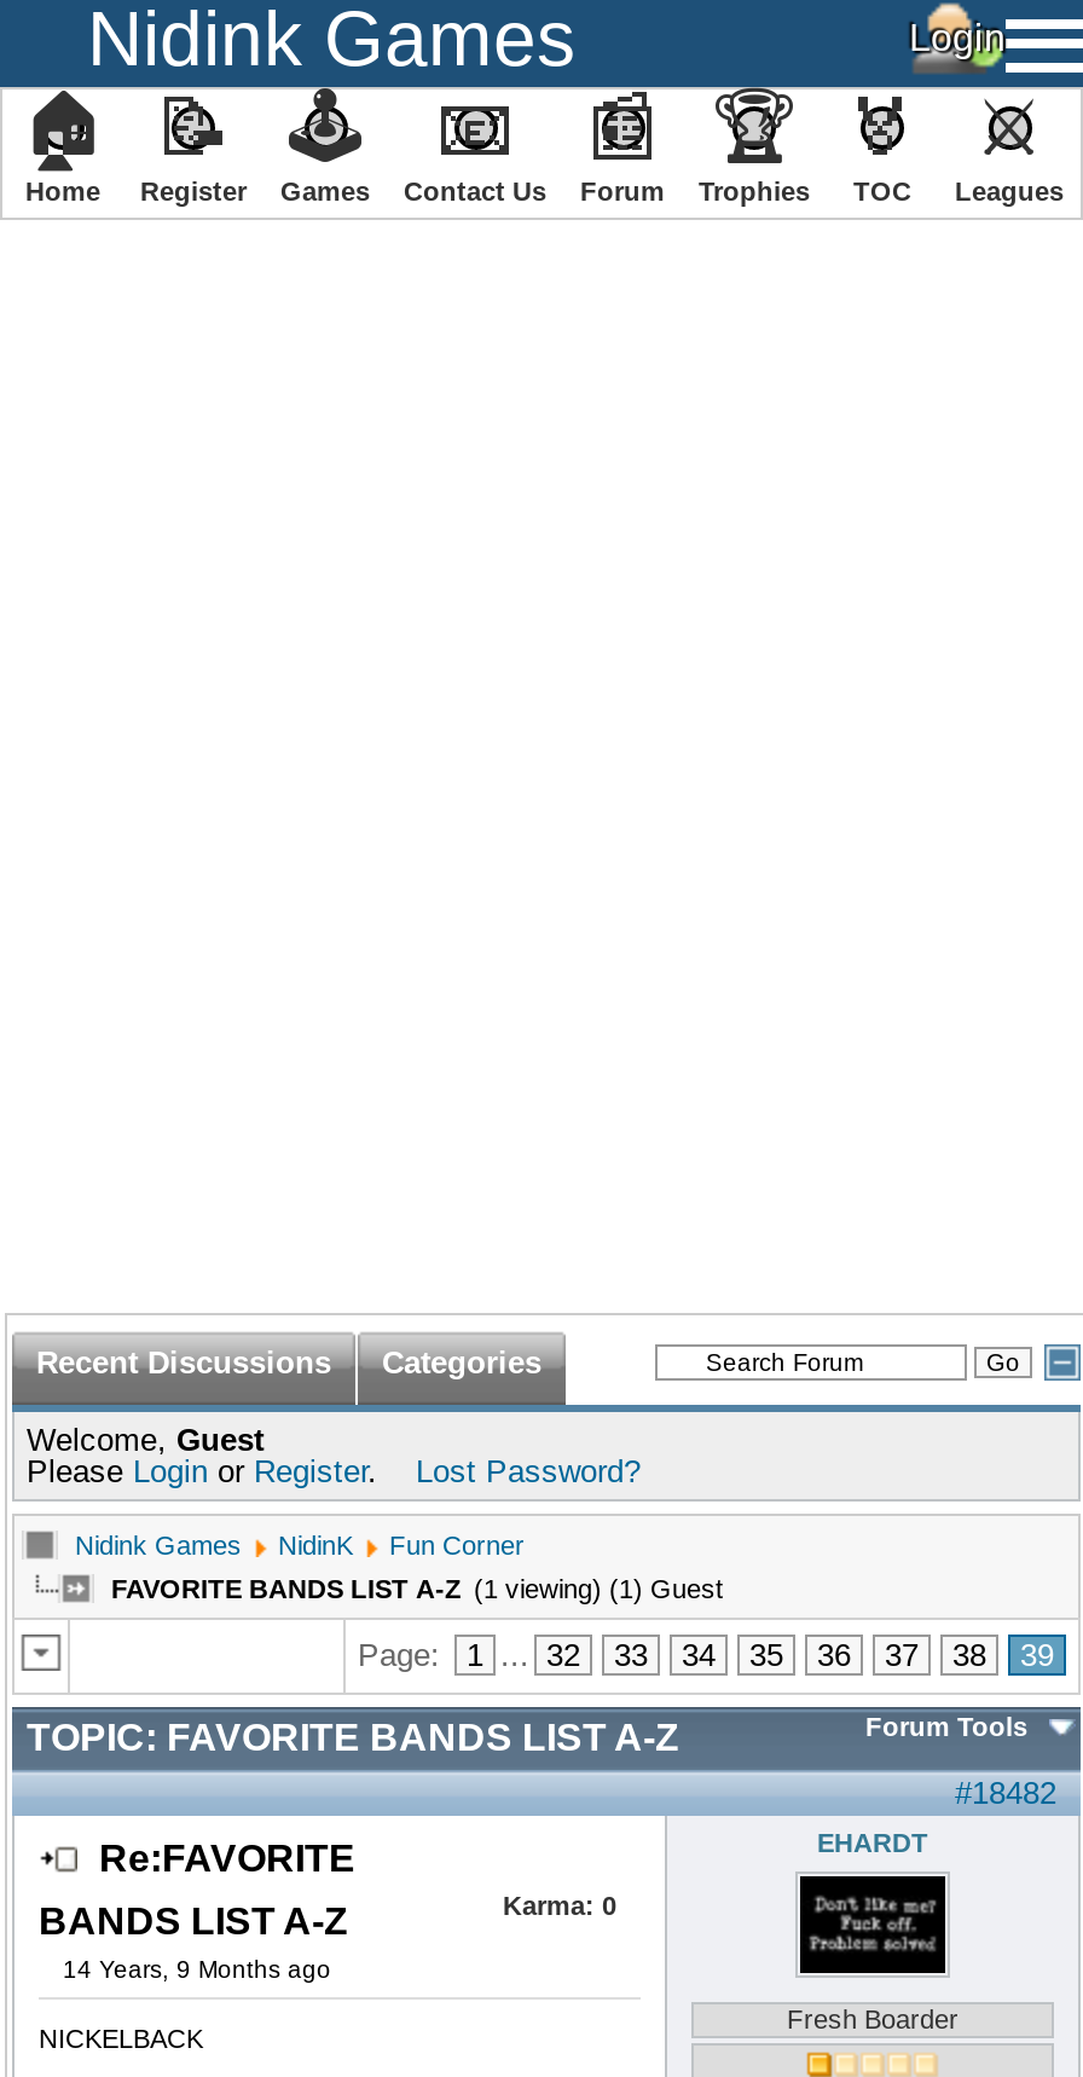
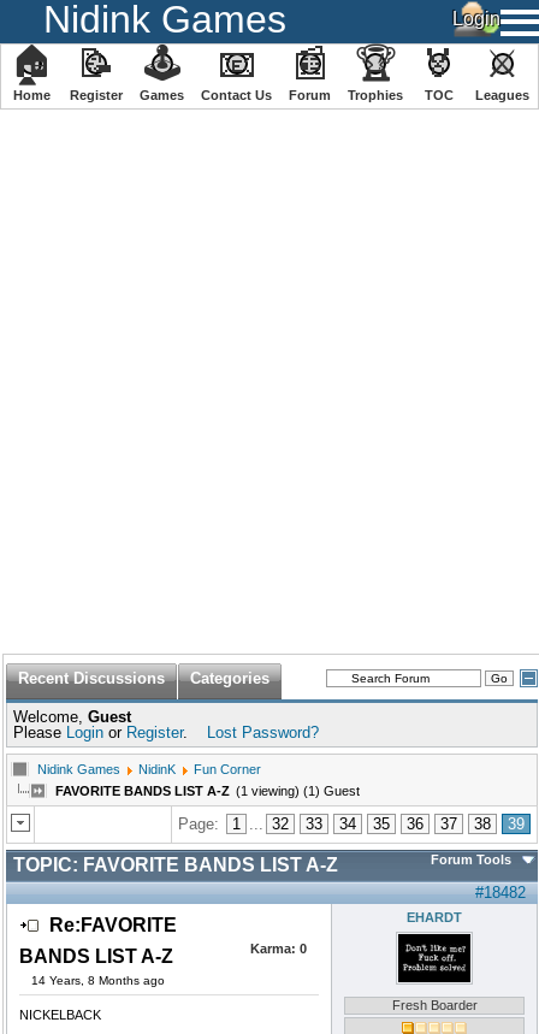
[63,1956,331,1983] 14 Years, 9 Months ago -> [31,974,165,987] 14 Years, 8 Months ago

